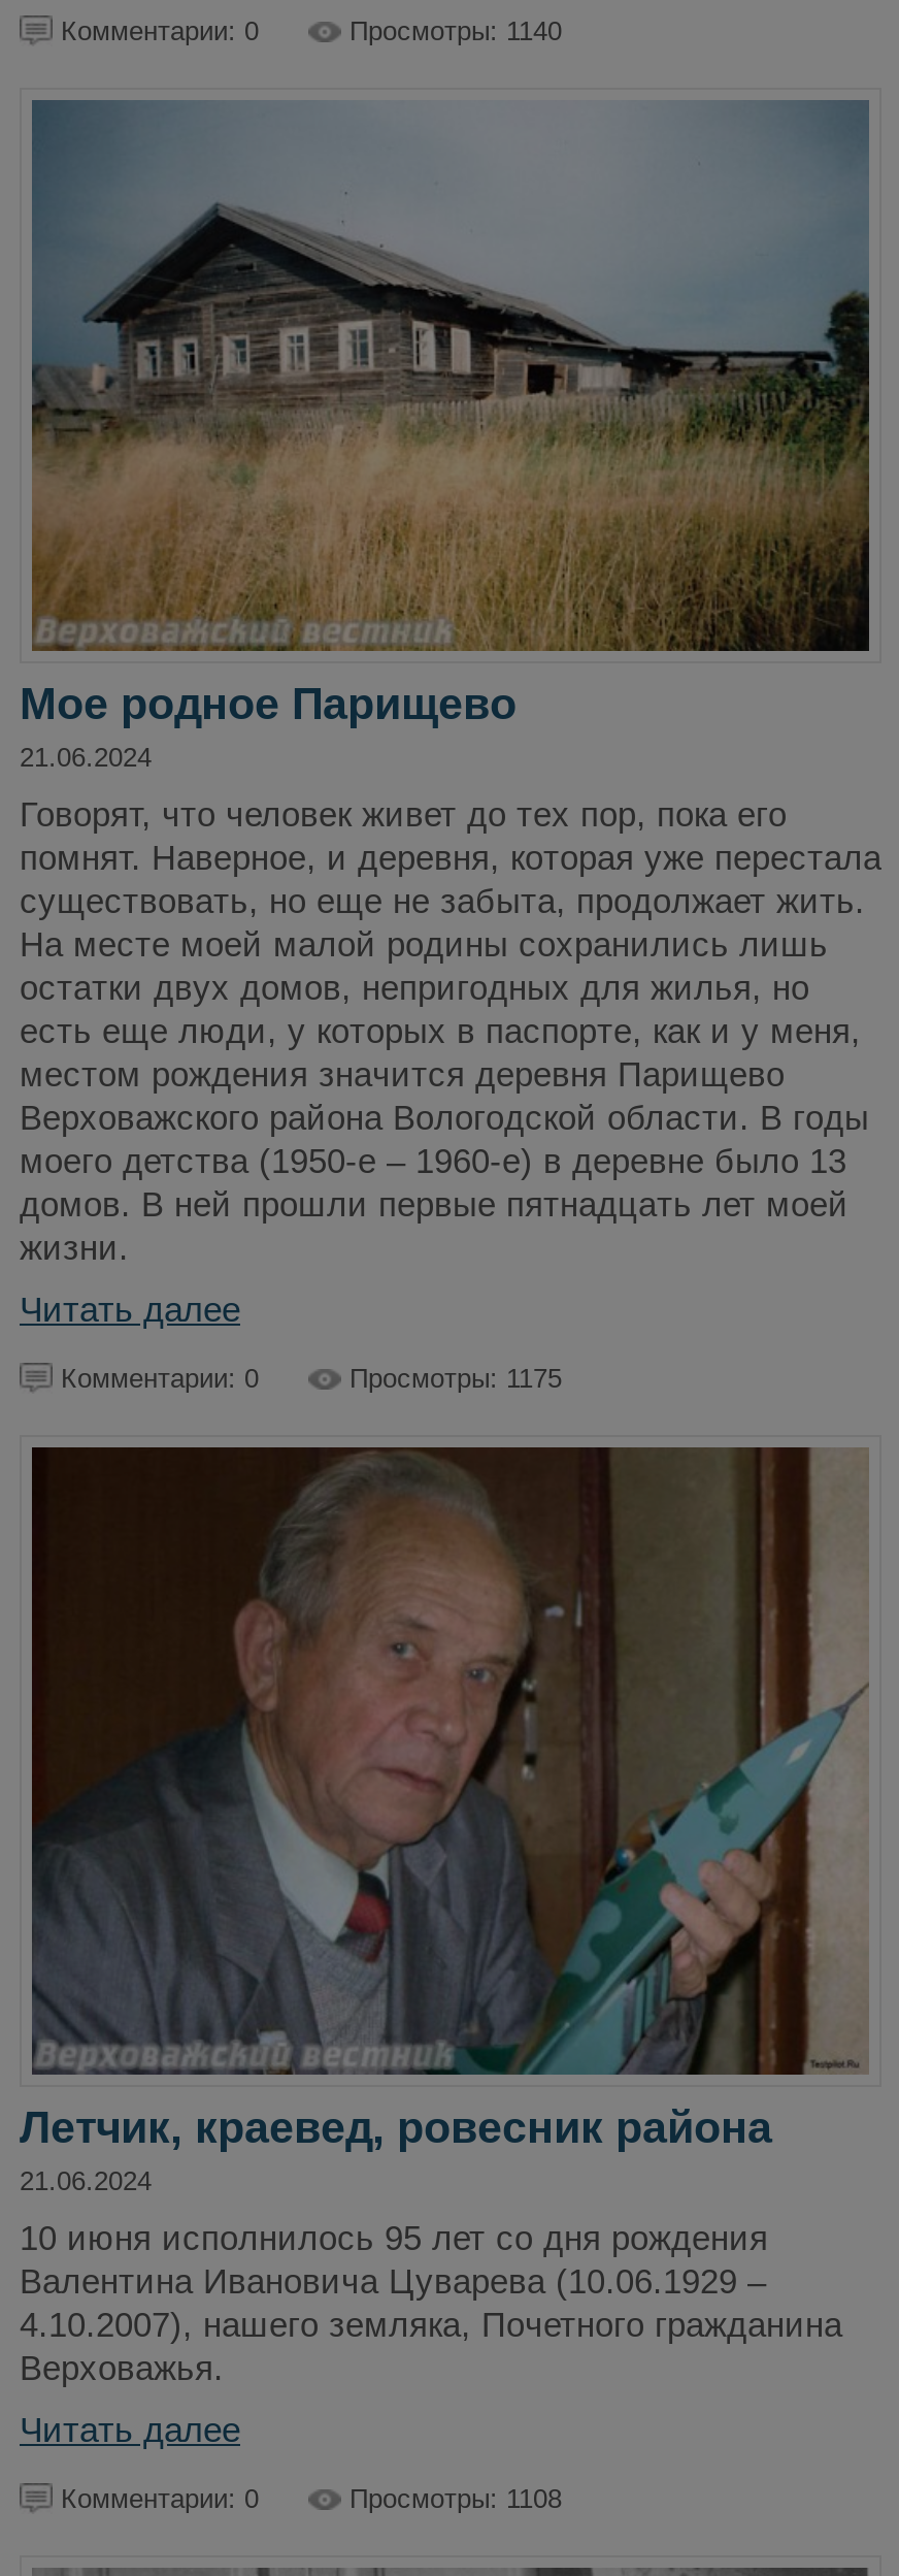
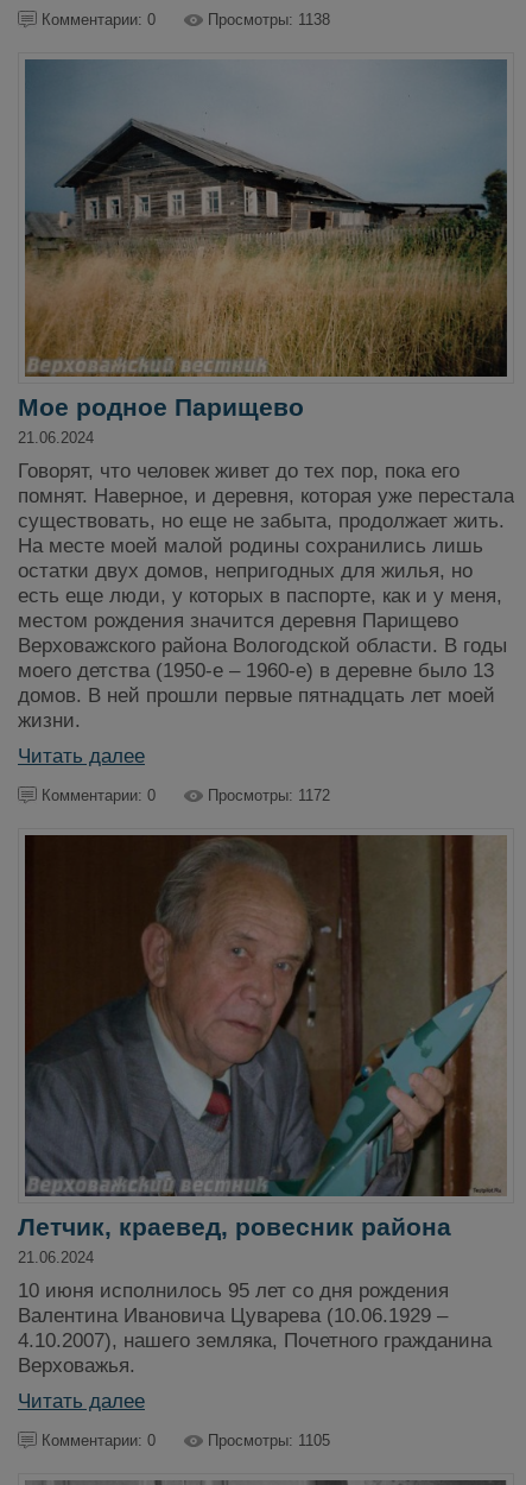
[349,15,562,46] Просмотры: 1140 -> [208,10,330,28] Просмотры: 1138
[349,1362,562,1393] Просмотры: 1175 -> [208,786,330,804] Просмотры: 1172
[349,2484,562,2515] Просмотры: 1108 -> [208,1432,330,1450] Просмотры: 1105

